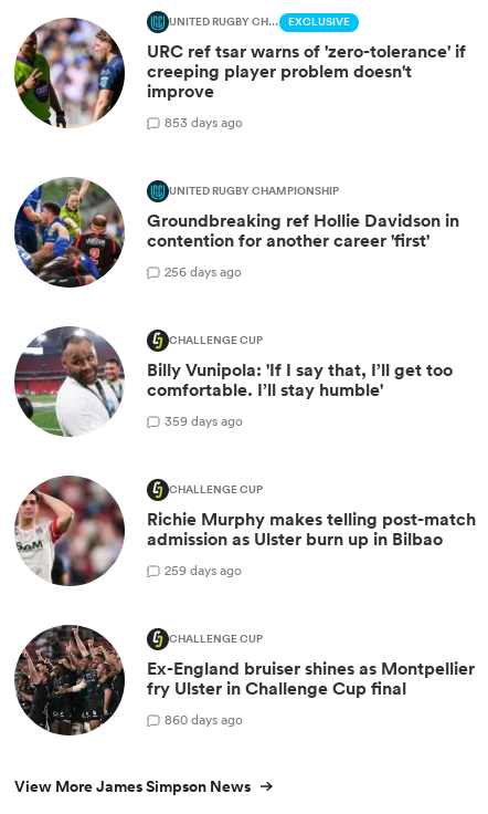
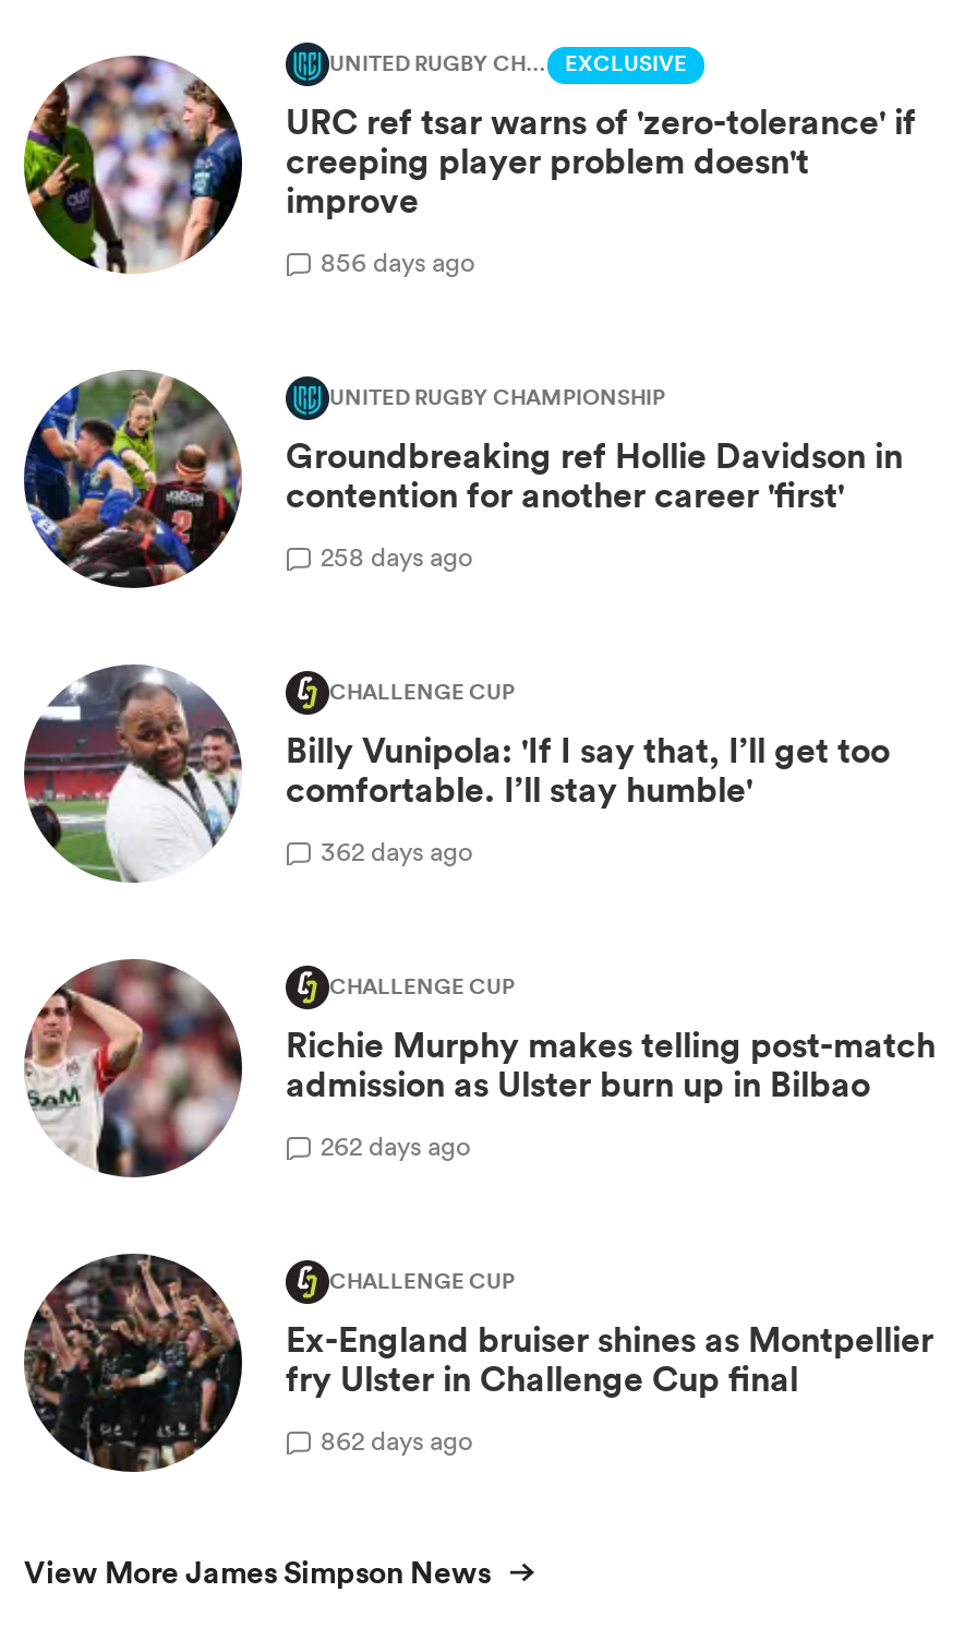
[165,112,243,131] 853 days ago -> [321,242,475,280] 856 days ago
[165,262,242,280] 256 days ago -> [321,537,473,574] 258 days ago
[165,411,243,430] 359 days ago -> [321,832,473,869] 362 days ago
[165,560,242,579] 259 days ago -> [321,1126,471,1163] 262 days ago
[165,710,243,728] 860 days ago -> [321,1421,473,1458] 862 days ago

